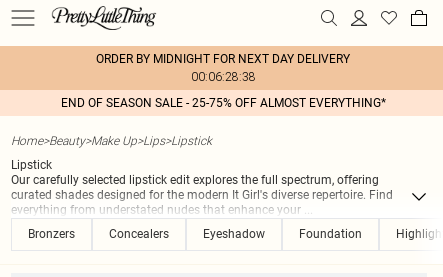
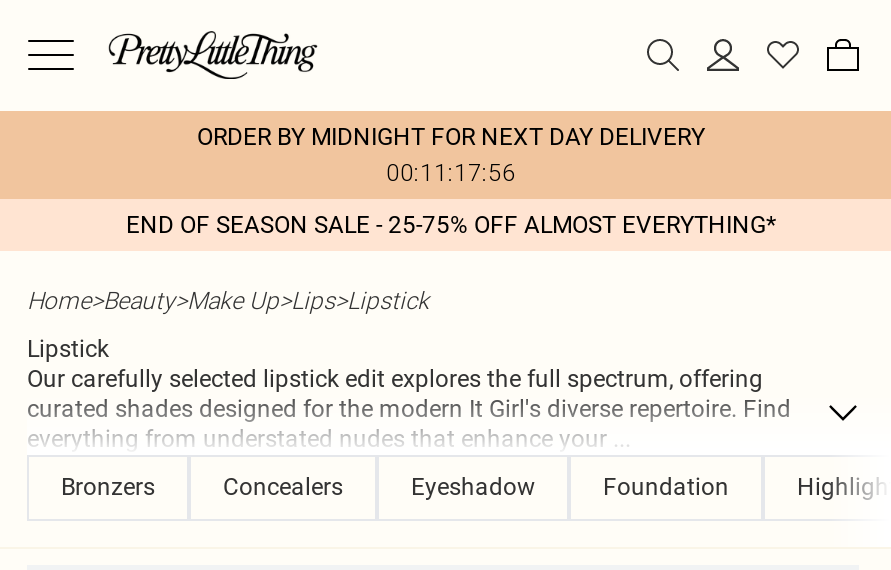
[190,69,255,84] 00:06:28:38 -> [386,157,516,187] 00:11:17:56

